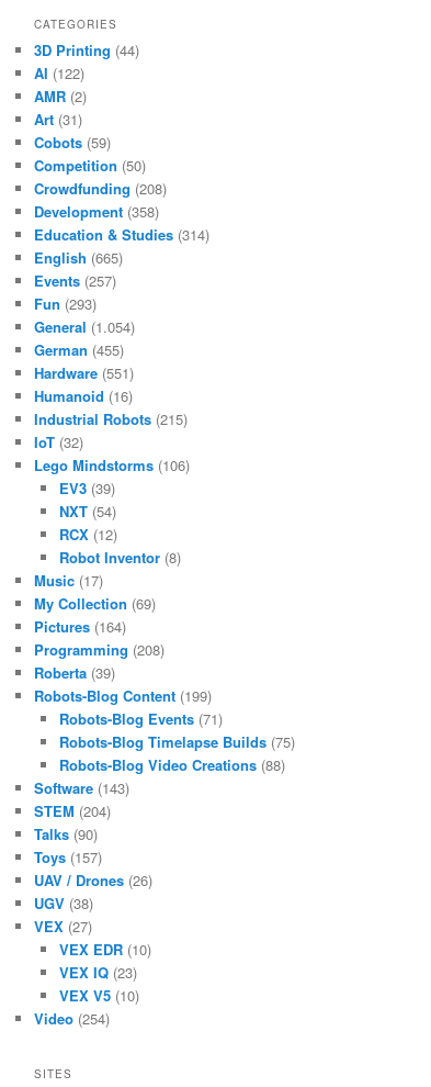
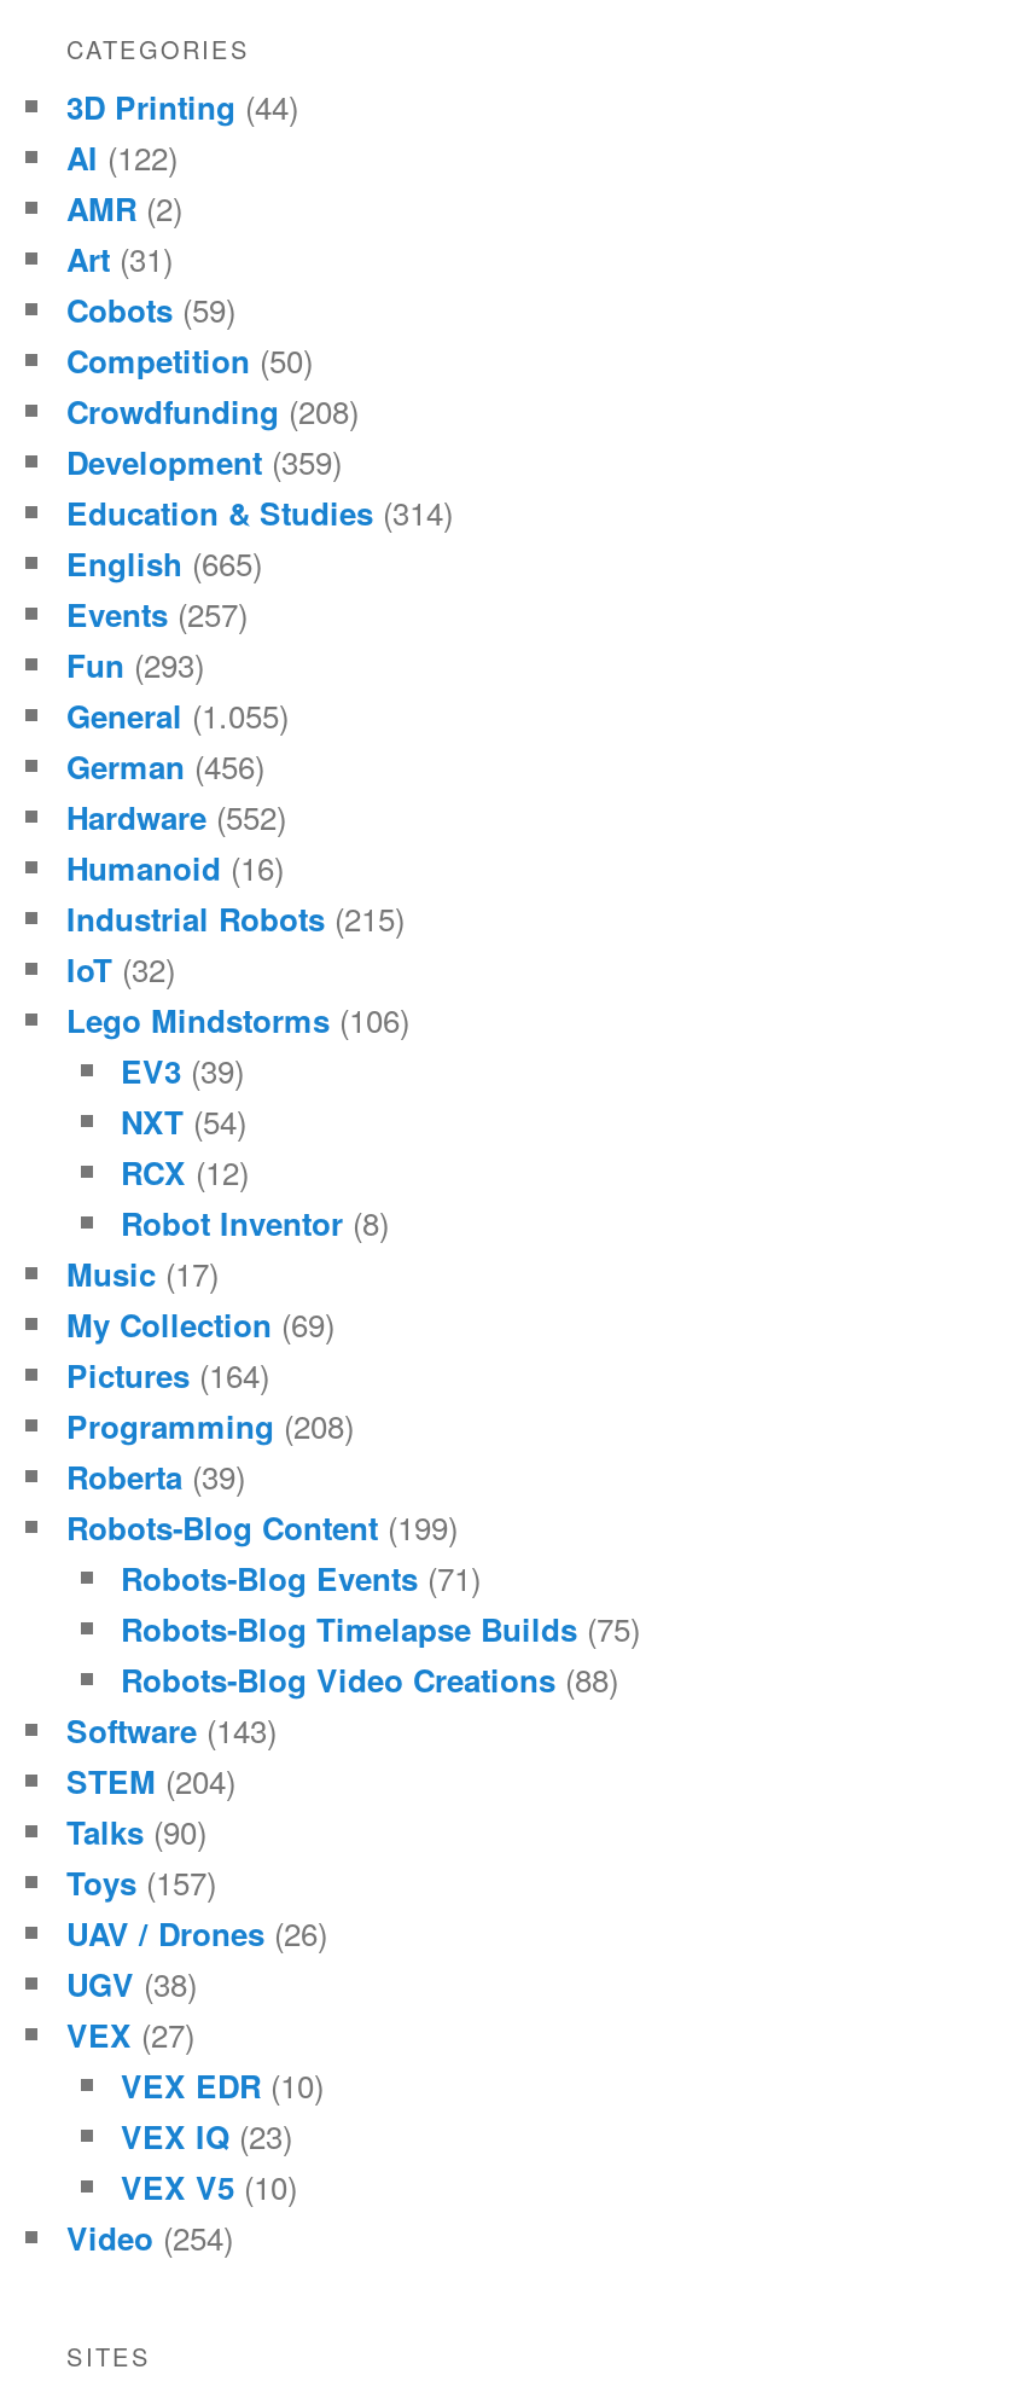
[34,201,159,222] Development (358) -> [66,438,342,484] Development (359)
[34,317,135,337] General (1.054) -> [66,692,289,738] General (1.055)
[34,340,124,360] German (455) -> [66,742,264,788] German (456)
[34,363,134,384] Hardware (551) -> [66,793,286,839] Hardware (552)

